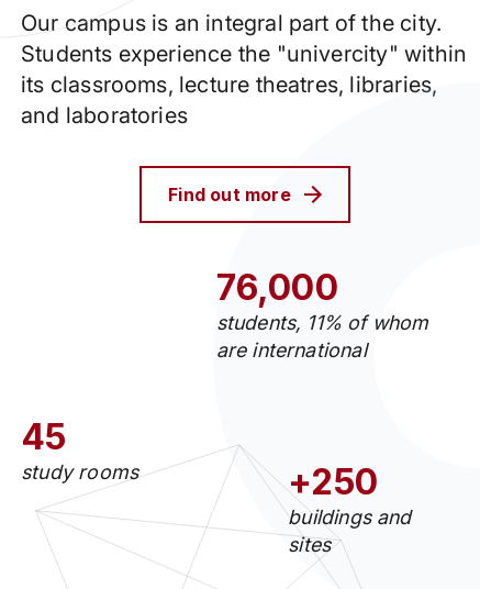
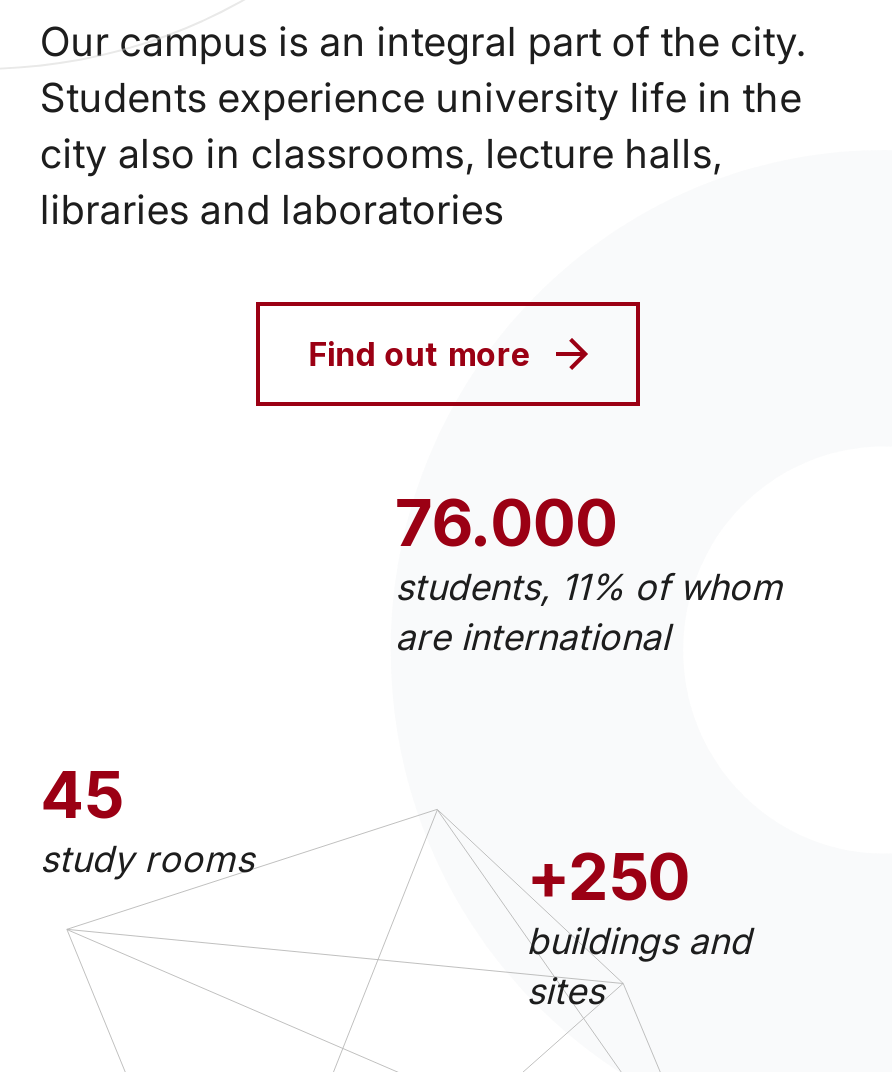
[21,41,467,129] Students experience the "univercity" within | its classrooms, lecture theatres, libraries, | and laboratories -> [40,74,802,234] Students experience university life in the | city also in classrooms, lecture halls, | libraries and laboratories
[216,266,338,309] 76,000 -> [395,484,618,562] 76.000

